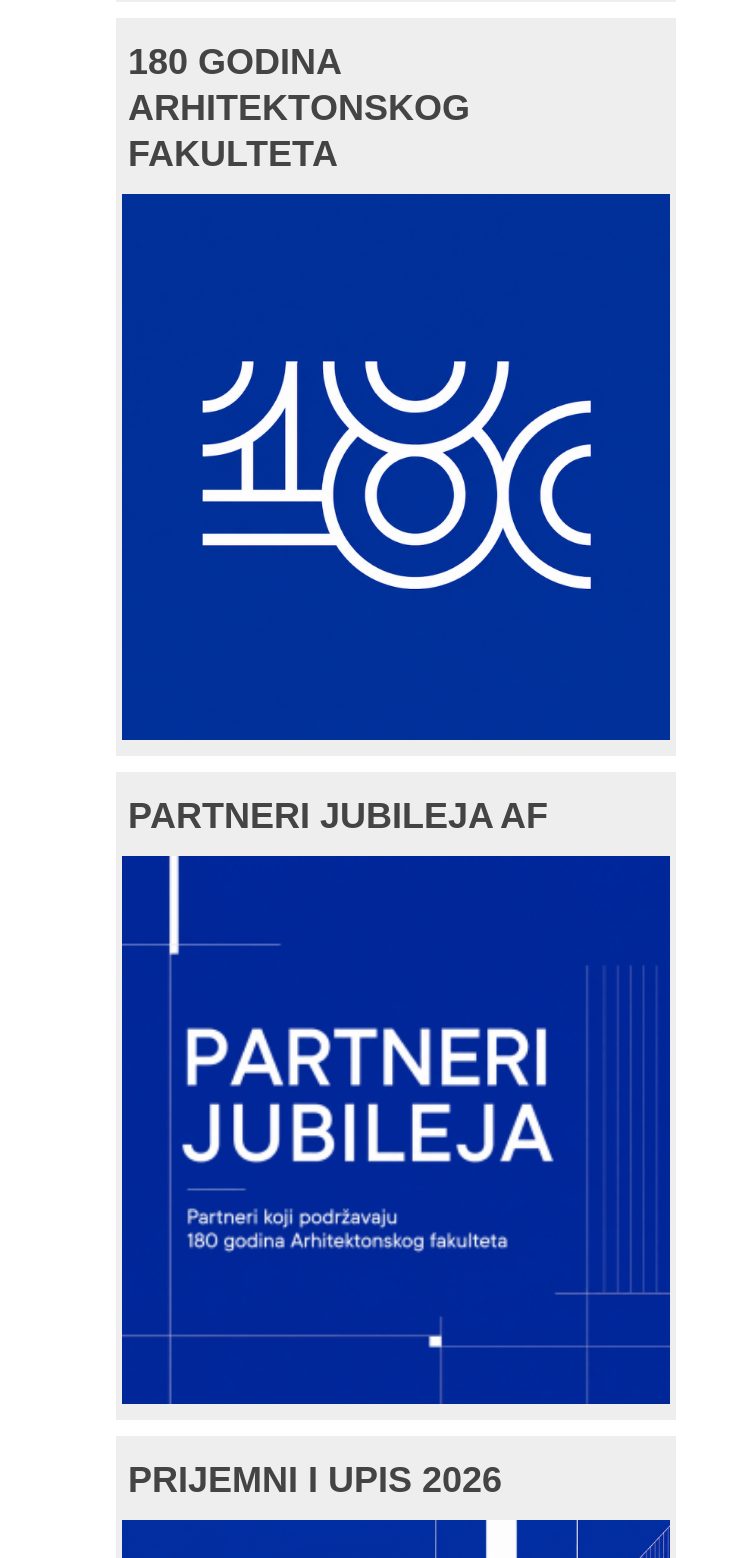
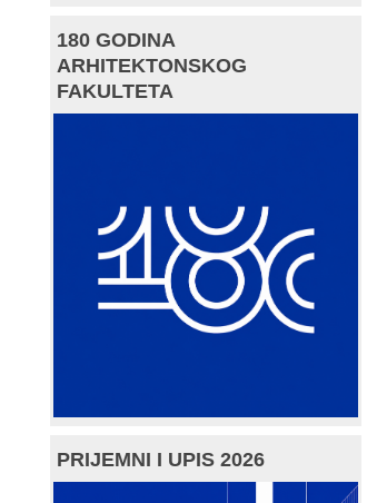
[128,796,548,836] PARTNERI JUBILEJA AF -> none
[162,858,552,1398] [image] -> none

